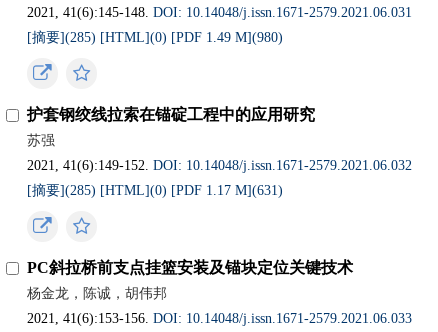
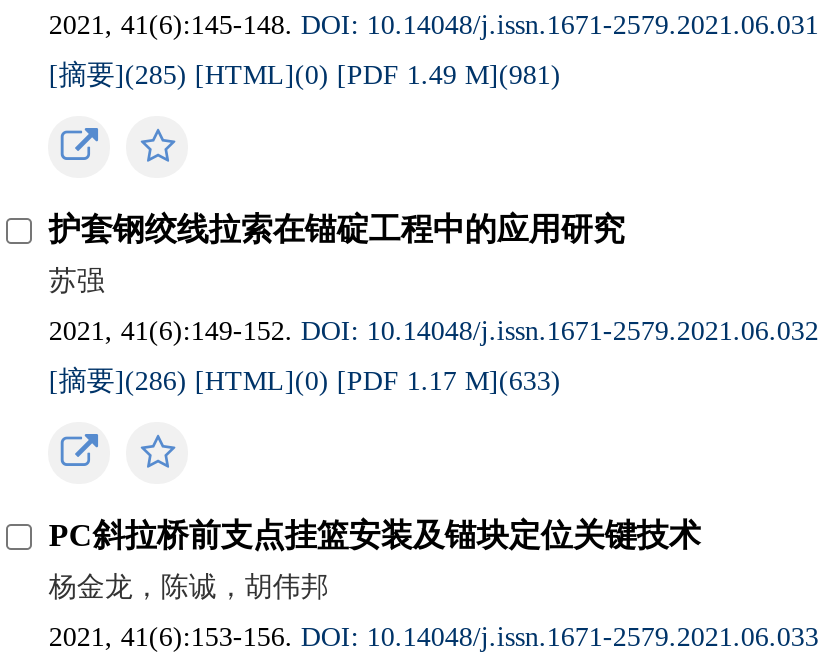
[27,30,283,45] [摘要](285) [HTML](0) [PDF 1.49 M](980) -> [49,60,561,90] [摘要](285) [HTML](0) [PDF 1.49 M](981)
[27,183,283,198] [摘要](285) [HTML](0) [PDF 1.17 M](631) -> [49,366,561,396] [摘要](286) [HTML](0) [PDF 1.17 M](633)

